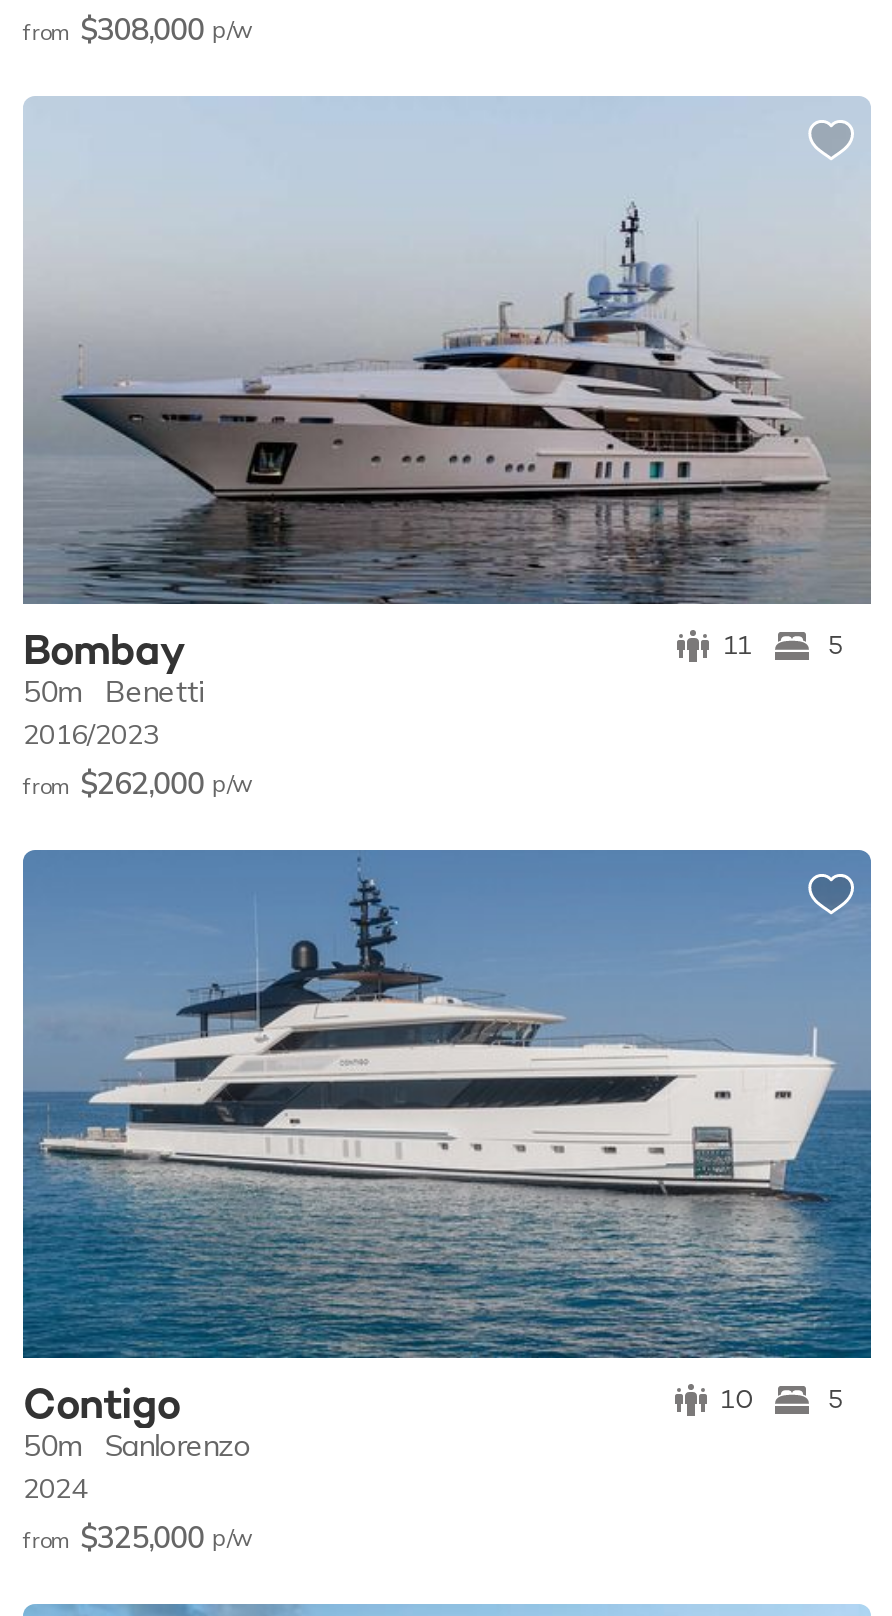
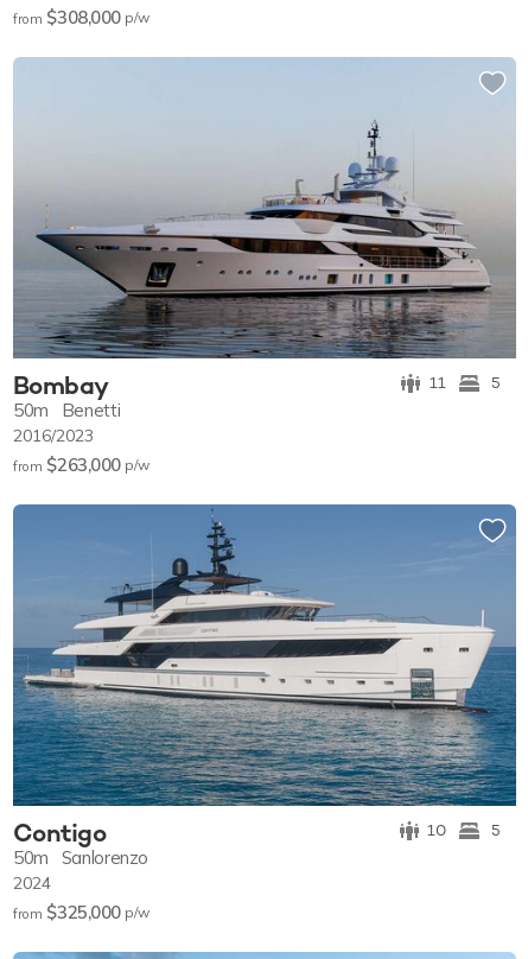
[23,763,251,801] from $262,000 p/w -> [13,453,148,476] from $263,000 p/w

